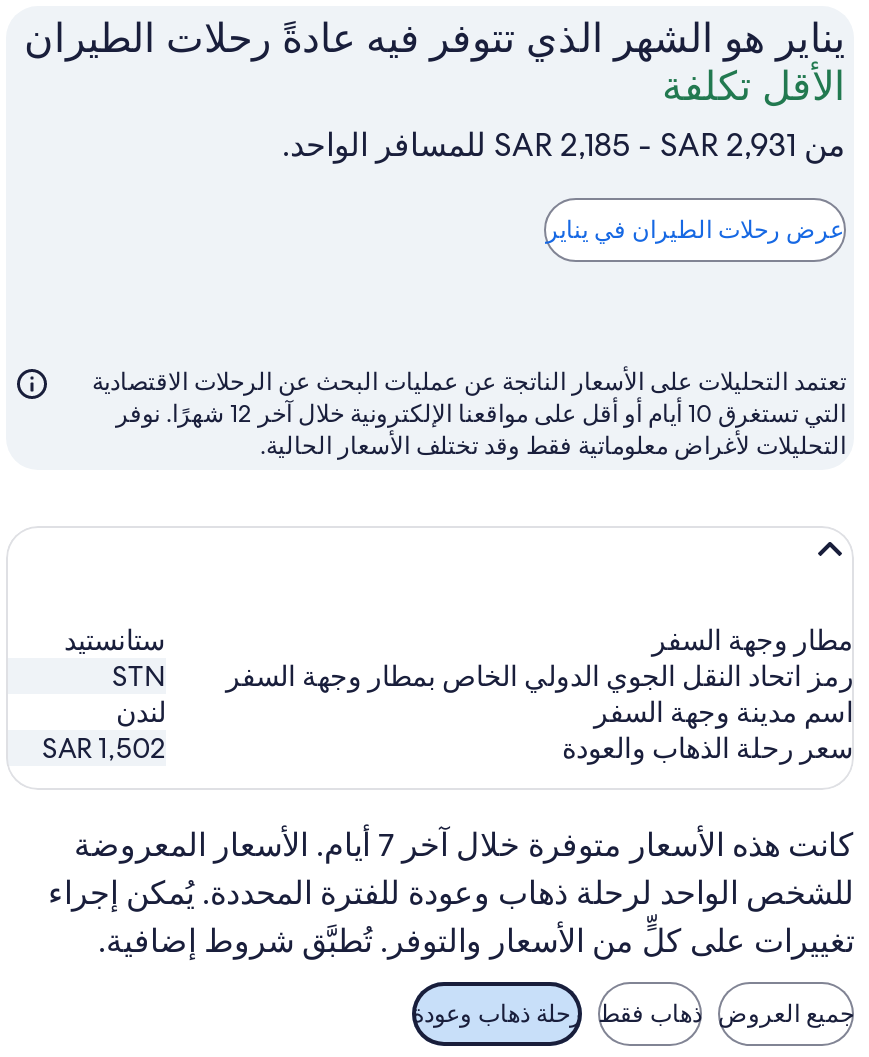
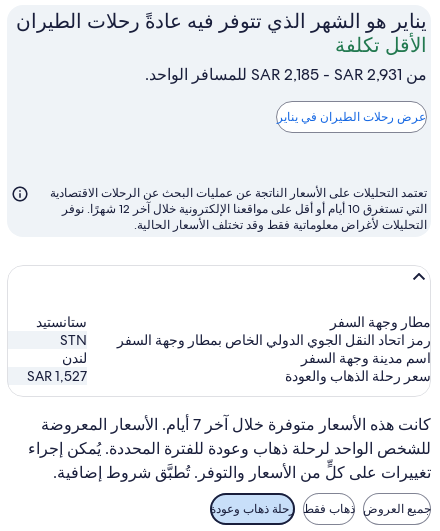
[42,730,166,766] SAR 1,502 -> [27,367,87,385] SAR 1,527

